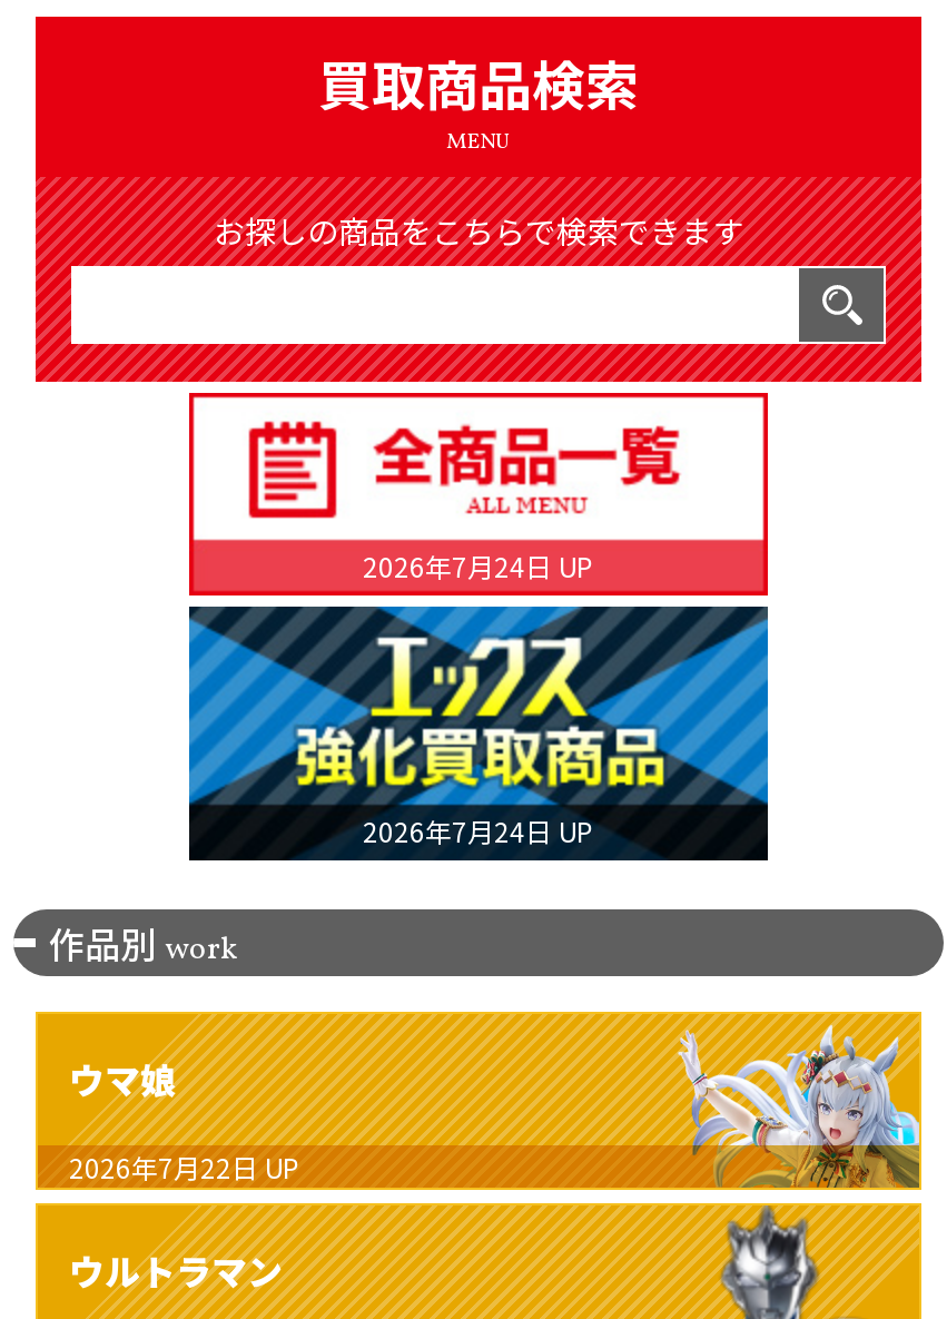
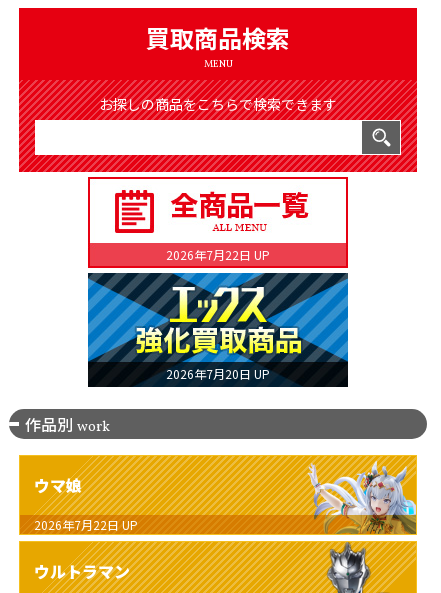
[363,547,594,584] 2026年7月24日 UP -> [166,246,270,263] 2026年7月22日 UP
[363,811,594,849] 2026年7月24日 UP -> [166,365,270,382] 2026年7月20日 UP

